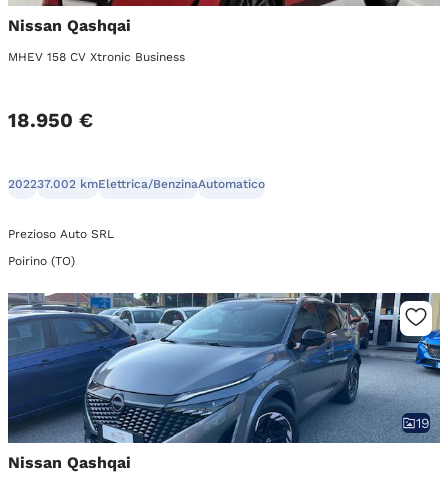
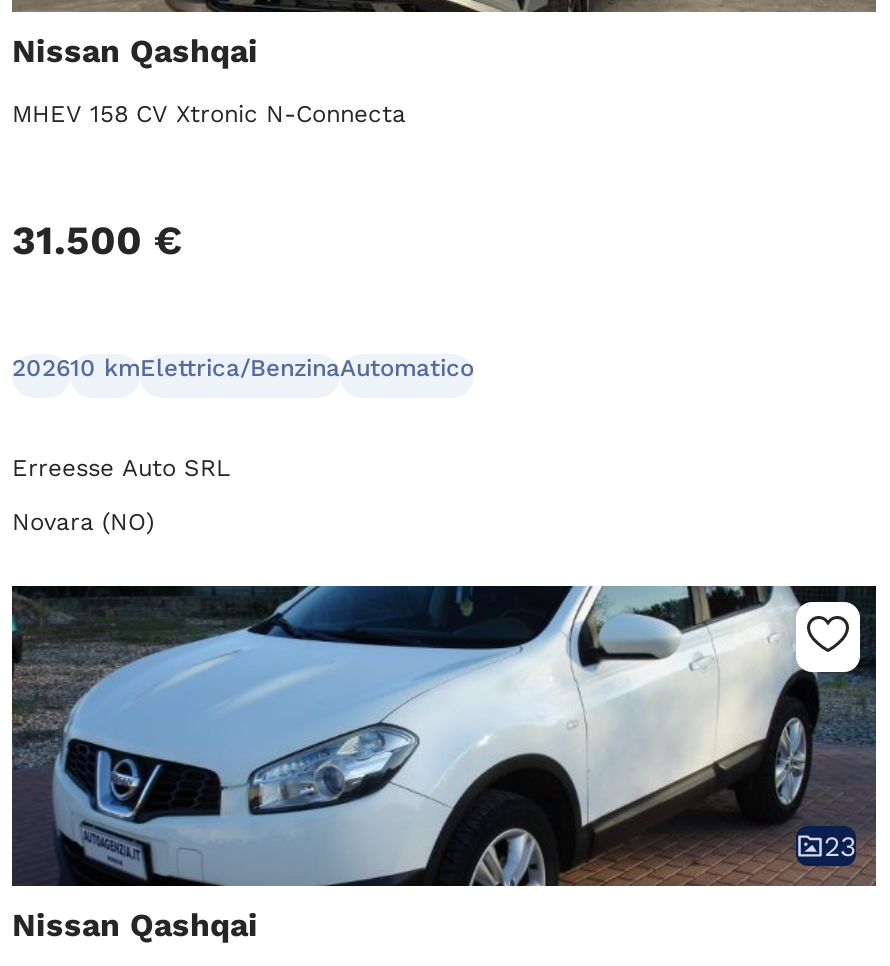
[8,50,185,64] MHEV 158 CV Xtronic Business -> [12,100,406,128] MHEV 158 CV Xtronic N-Connecta
[8,108,93,132] 18.950 € -> [12,216,182,264] 31.500 €
[8,177,265,191] 202237.002 kmElettrica/BenzinaAutomatico -> [12,354,474,382] 202610 kmElettrica/BenzinaAutomatico
[8,227,114,241] Prezioso Auto SRL -> [12,454,230,482] Erreesse Auto SRL
[8,254,75,268] Poirino (TO) -> [12,508,154,536] Novara (NO)
[7,292,441,444] [image] | 19 -> [10,584,878,888] [image] | 23

